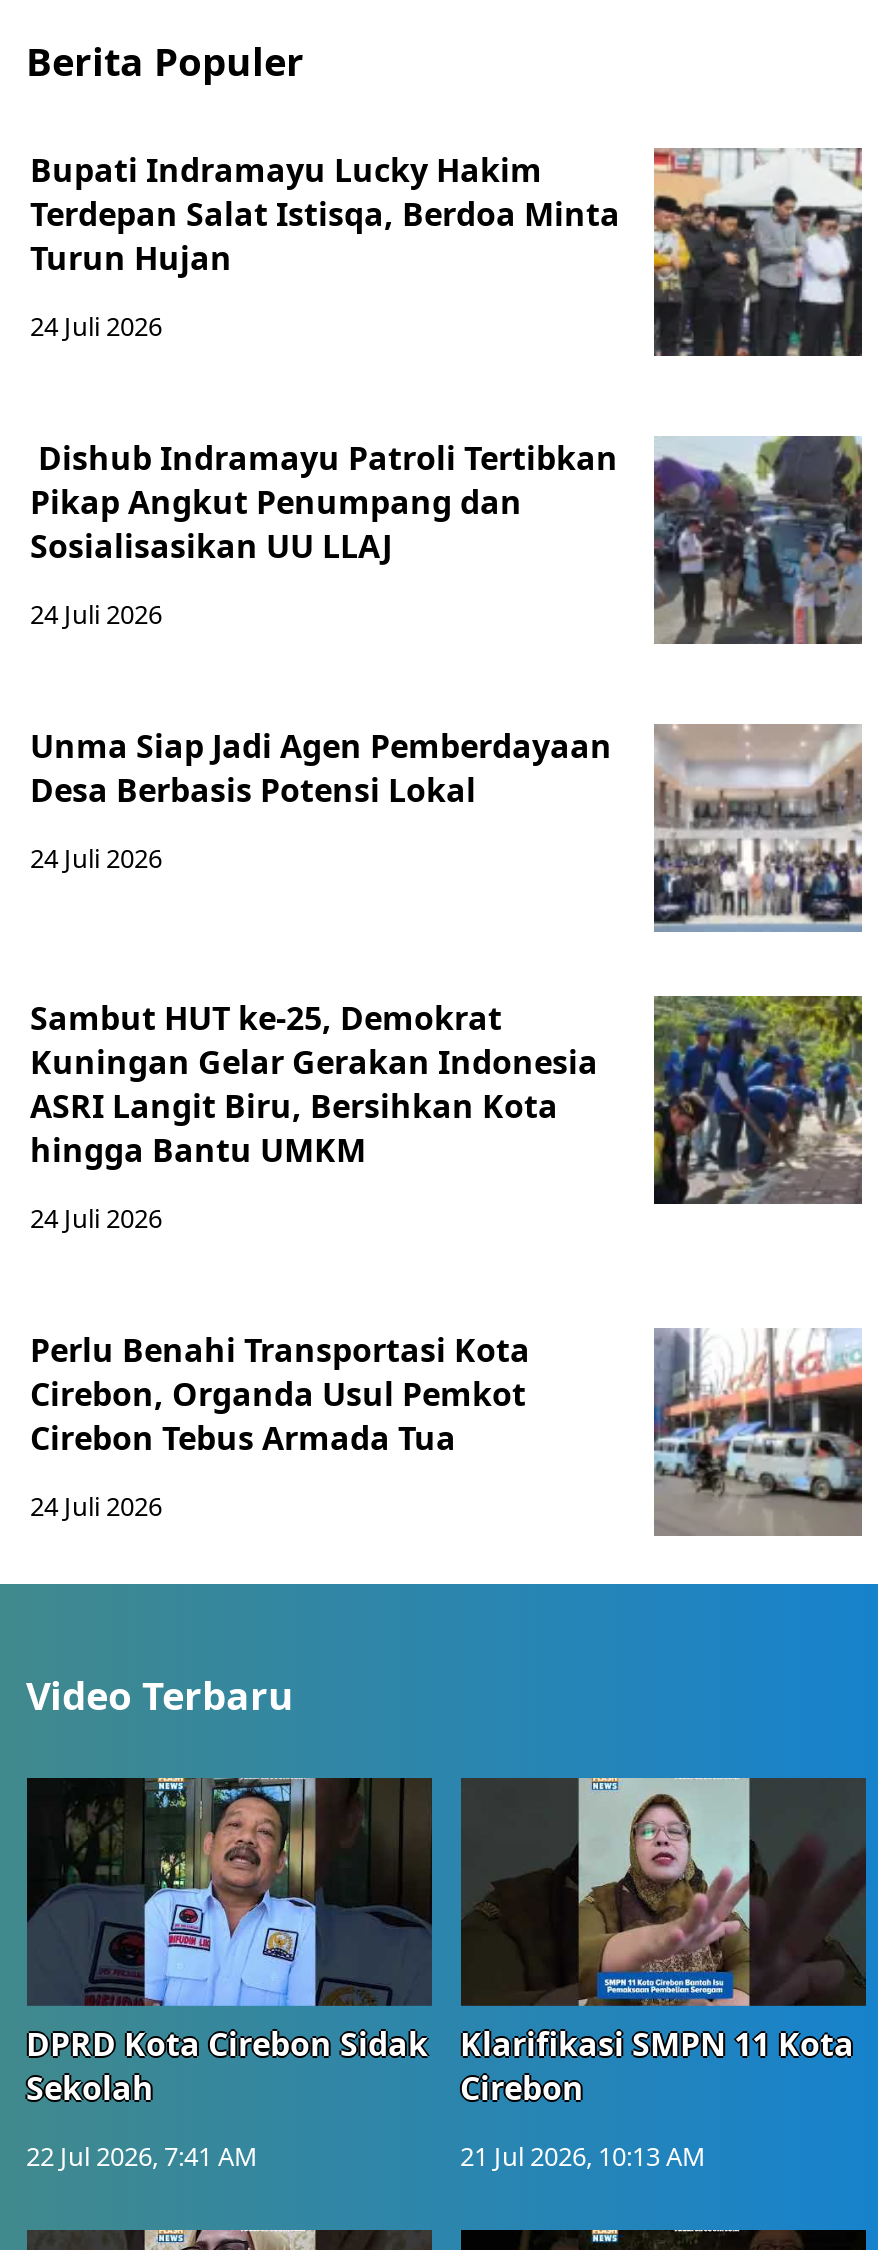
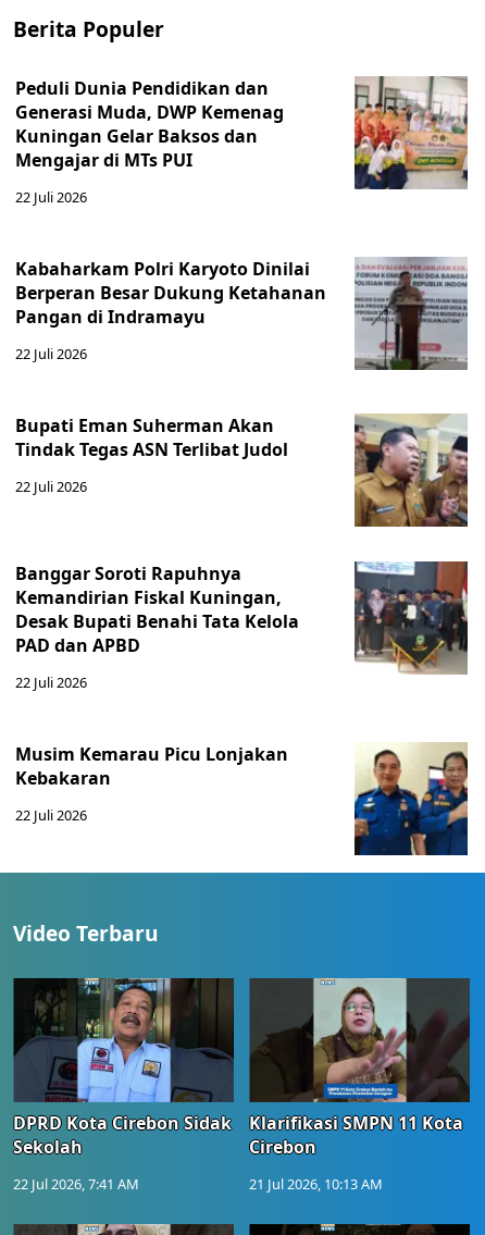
[30,148,620,280] Bupati Indramayu Lucky Hakim | Terdepan Salat Istisqa, Berdoa Minta | Turun Hujan -> [15,76,284,172] Peduli Dunia Pendidikan dan | Generasi Muda, DWP Kemenag | Kuningan Gelar Baksos dan | Mengajar di MTs PUI
[654,150,864,356] [image] -> [355,76,469,189] [image]
[30,308,162,344] 24 Juli 2026 -> [15,187,87,207] 22 Juli 2026
[30,434,864,660] [image] | Dishub Indramayu Patroli Tertibkan | Pikap Angkut Penumpang dan | Sosialisasikan UU LLAJ -> [15,248,469,371] [image] | Kabaharkam Polri Karyoto Dinilai | Berperan Besar Dukung Ketahanan | Pangan di Indramayu
[30,596,162,632] 24 Juli 2026 -> [15,344,87,363] 22 Juli 2026
[30,724,612,812] Unma Siap Jadi Agen Pemberdayaan | Desa Berbasis Potensi Lokal -> [15,413,293,461] Bupati Eman Suherman Akan | Tindak Tegas ASN Terlibat Judol
[652,722,864,948] [image] -> [353,405,469,528] [image]
[30,840,162,876] 24 Juli 2026 -> [15,477,87,496] 22 Juli 2026
[30,996,598,1172] Sambut HUT ke-25, Demokrat | Kuningan Gelar Gerakan Indonesia | ASRI Langit Biru, Bersihkan Kota | hingga Bantu UMKM -> [15,561,299,657] Banggar Soroti Rapuhnya | Kemandirian Fiskal Kuningan, | Desak Bupati Benahi Tata Kelola | PAD dan APBD
[652,994,864,1220] [image] -> [353,553,469,676] [image]
[30,1200,162,1236] 24 Juli 2026 -> [15,672,87,692] 22 Juli 2026
[30,1328,530,1460] Perlu Benahi Transportasi Kota | Cirebon, Organda Usul Pemkot | Cirebon Tebus Armada Tua -> [15,742,288,790] Musim Kemarau Picu Lonjakan | Kebakaran
[652,1326,864,1552] [image] -> [353,734,469,856] [image]
[30,1488,162,1524] 24 Juli 2026 -> [15,805,87,825] 22 Juli 2026

